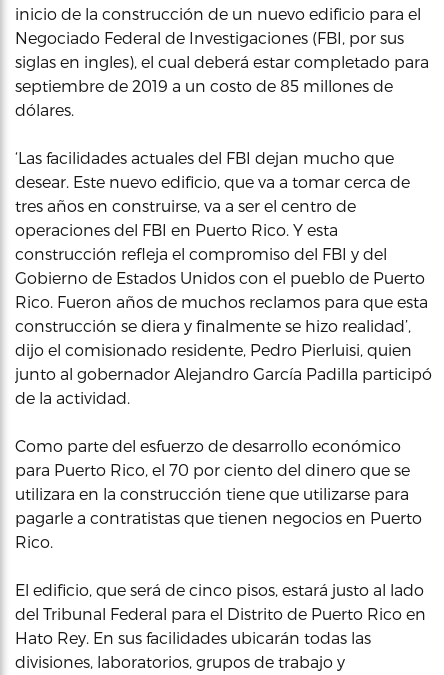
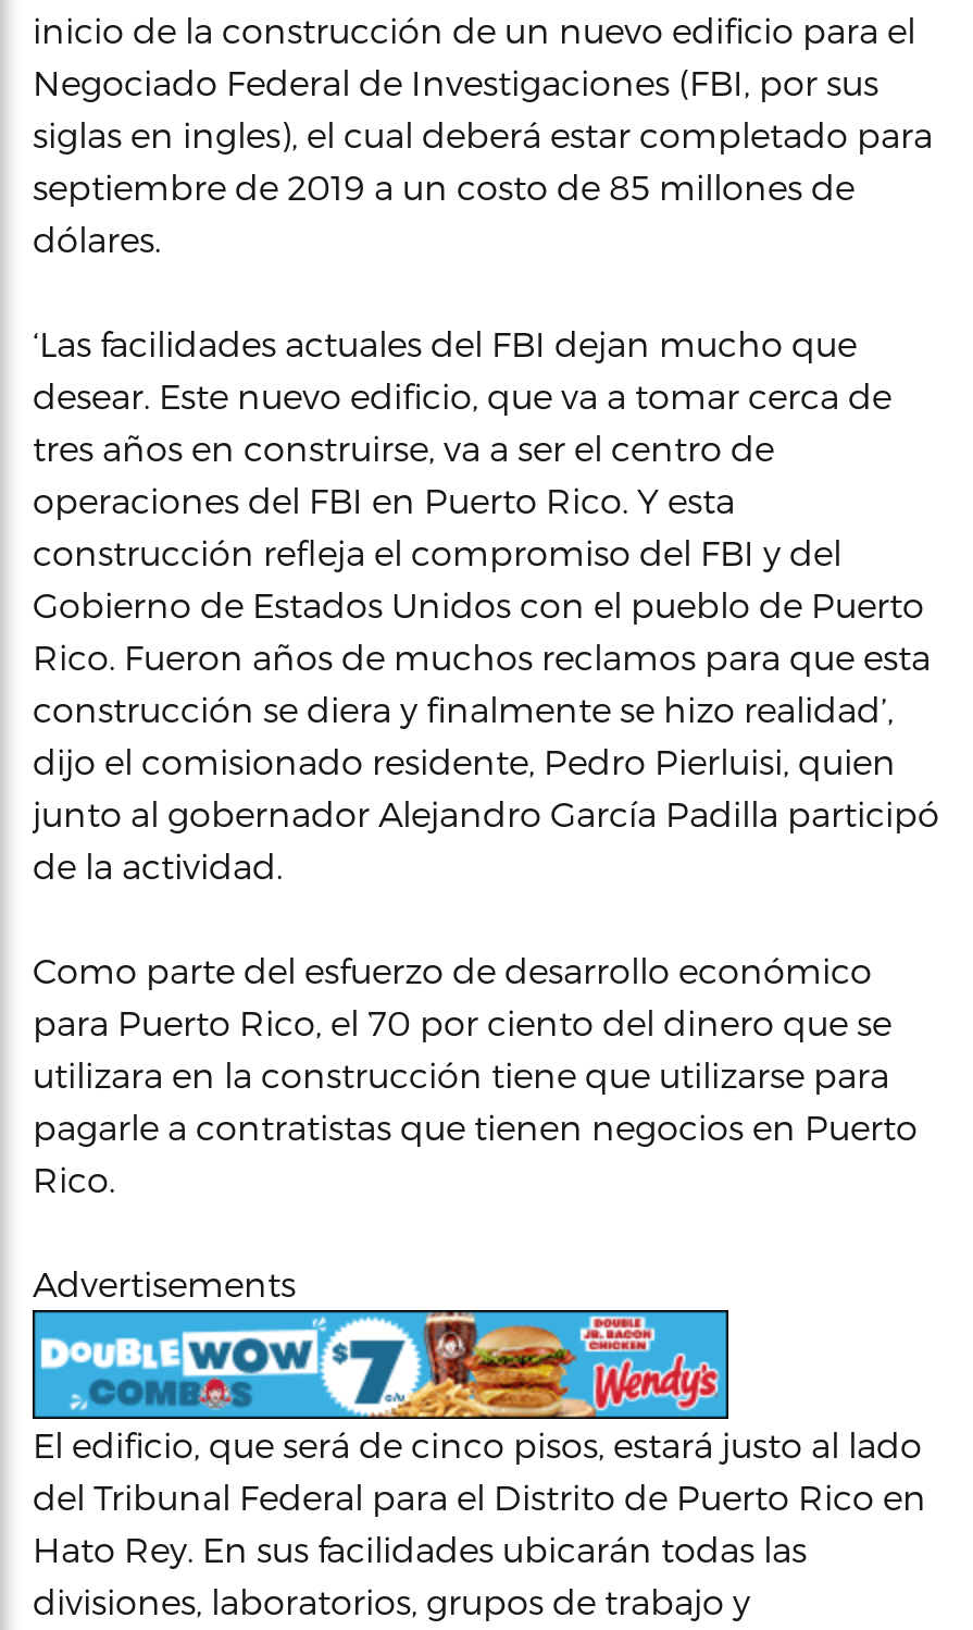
none -> [30,1308,731,1419] [image]
none -> [33,1262,296,1304] Advertisements

